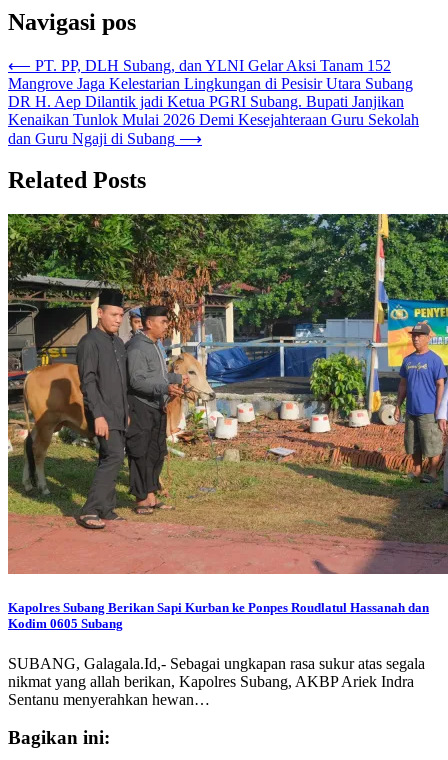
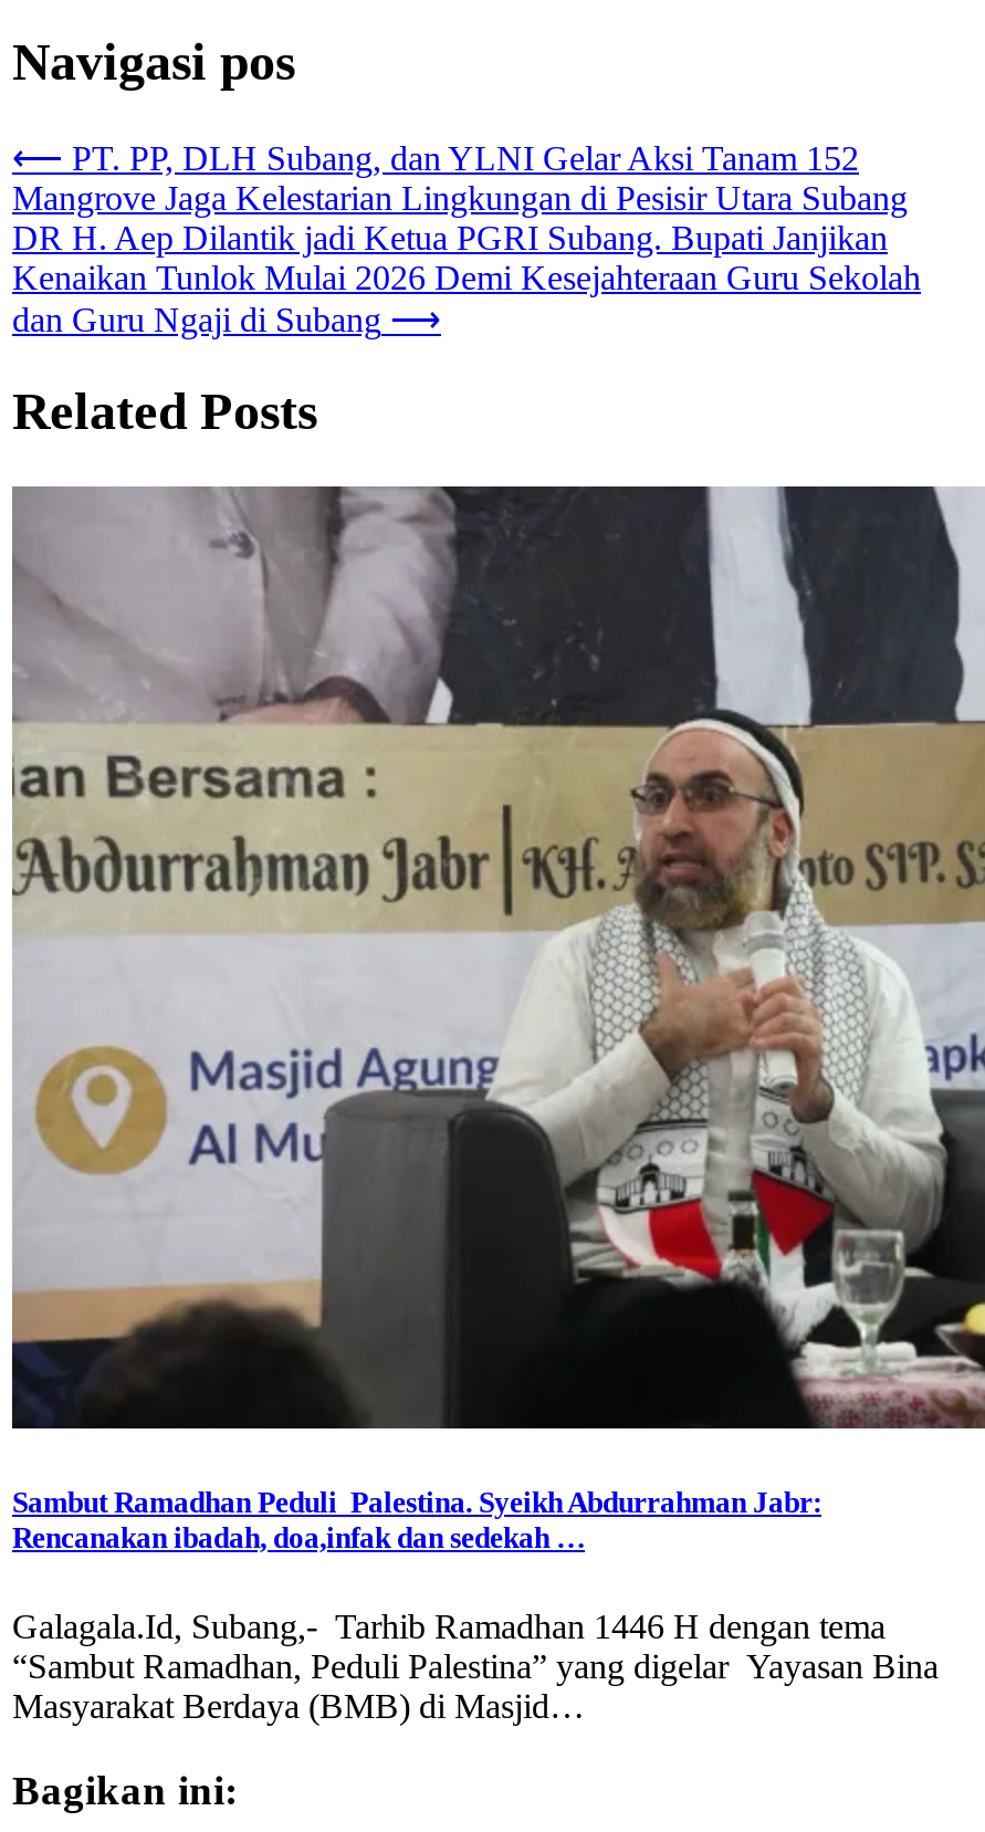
[7,213,445,631] [image] | Kapolres Subang Berikan Sapi Kurban ke Ponpes Roudlatul Hassanah dan | Kodim 0605 Subang -> [12,484,978,1556] [image] | Sambut Ramadhan Peduli Palestina. Syeikh Abdurrahman Jabr: | Rencanakan ibadah, doa,infak dan sedekah …
[8,655,425,708] SUBANG, Galagala.Id,- Sebagai ungkapan rasa sukur atas segala | nikmat yang allah berikan, Kapolres Subang, AKBP Ariek Indra | Sentanu menyerahkan hewan… -> [12,1607,939,1724] Galagala.Id, Subang,- Tarhib Ramadhan 1446 H dengan tema | “Sambut Ramadhan, Peduli Palestina” yang digelar Yayasan Bina | Masyarakat Berdaya (BMB) di Masjid…

